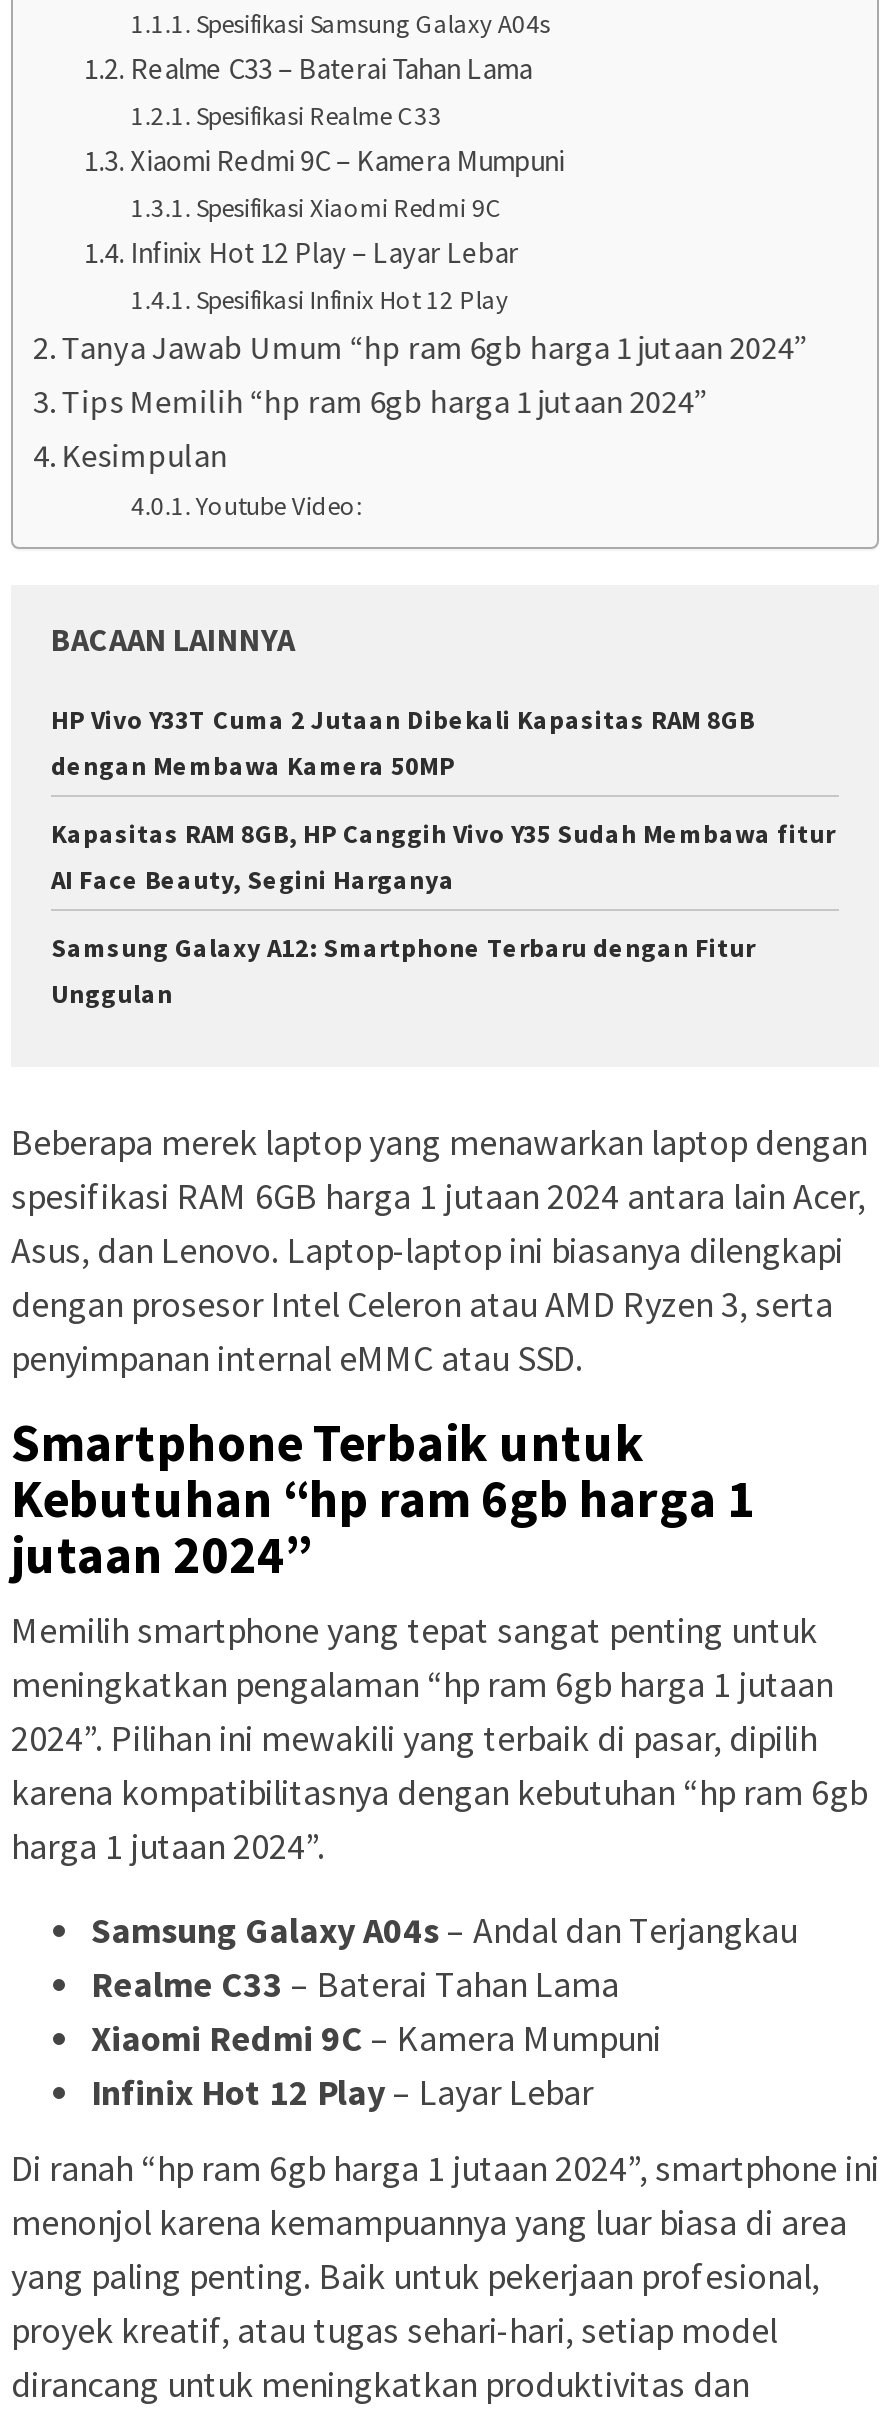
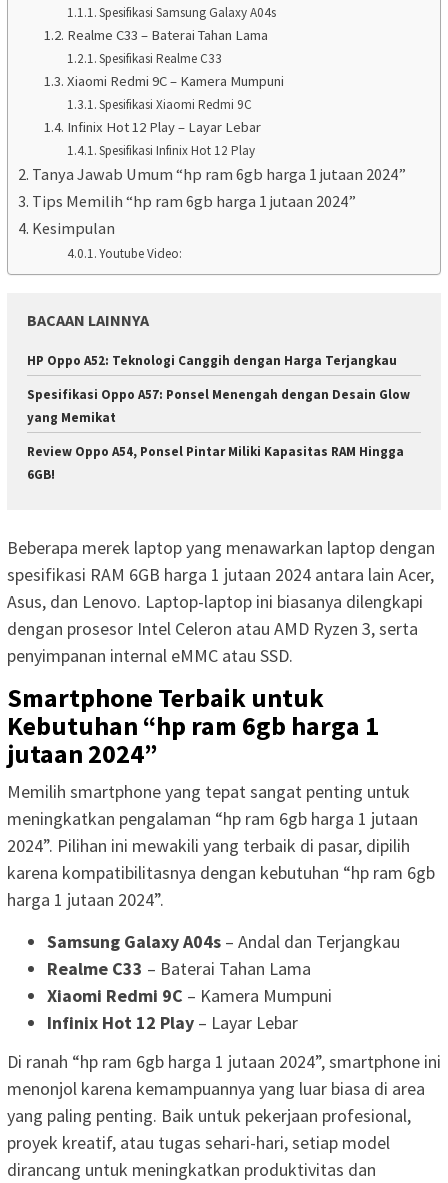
[51,703,755,783] HP Vivo Y33T Cuma 2 Jutaan Dibekali Kapasitas RAM 8GB | dengan Membawa Kamera 50MP -> [27,352,397,369] HP Oppo A52: Teknologi Canggih dengan Harga Terjangkau
[51,817,835,897] Kapasitas RAM 8GB, HP Canggih Vivo Y35 Sudah Membawa fitur | AI Face Beauty, Segini Harganya -> [27,386,410,426] Spesifikasi Oppo A57: Ponsel Menengah dengan Desain Glow | yang Memikat
[51,931,755,1011] Samsung Galaxy A12: Smartphone Terbaru dengan Fitur | Unggulan -> [27,443,404,483] Review Oppo A54, Ponsel Pintar Miliki Kapasitas RAM Hingga | 6GB!

